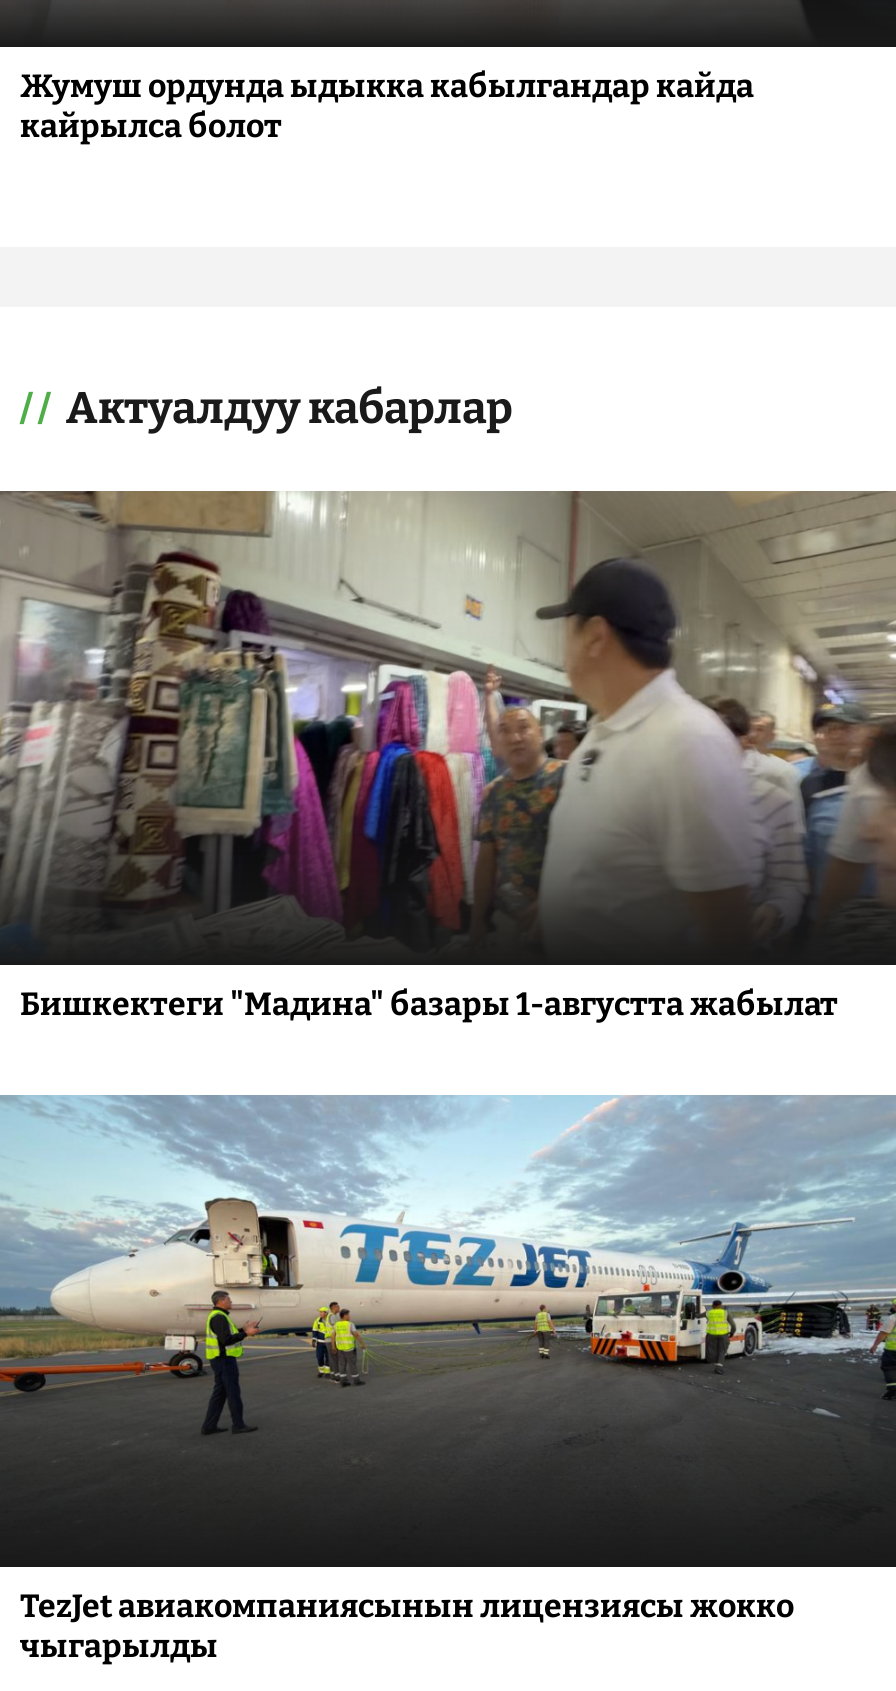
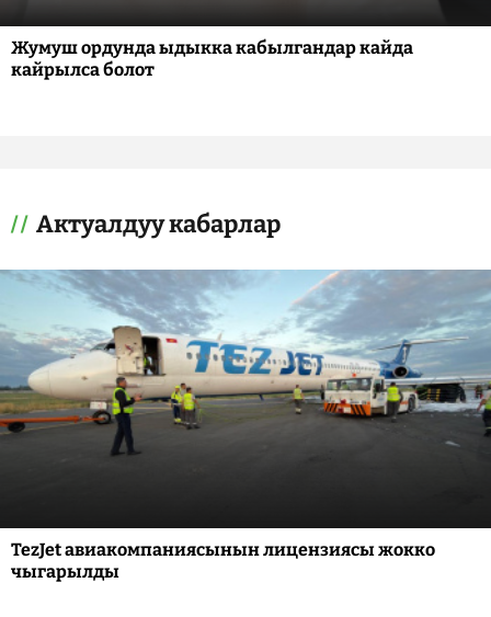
[6,488,890,1022] [image] | Бишкектеги "Мадина" базары 1-августта жабылат -> none

